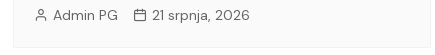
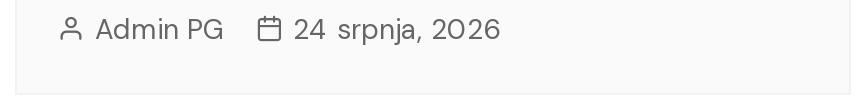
[53,6,250,24] Admin PG 21 srpnja, 2026 -> [95,12,501,48] Admin PG 24 srpnja, 2026

